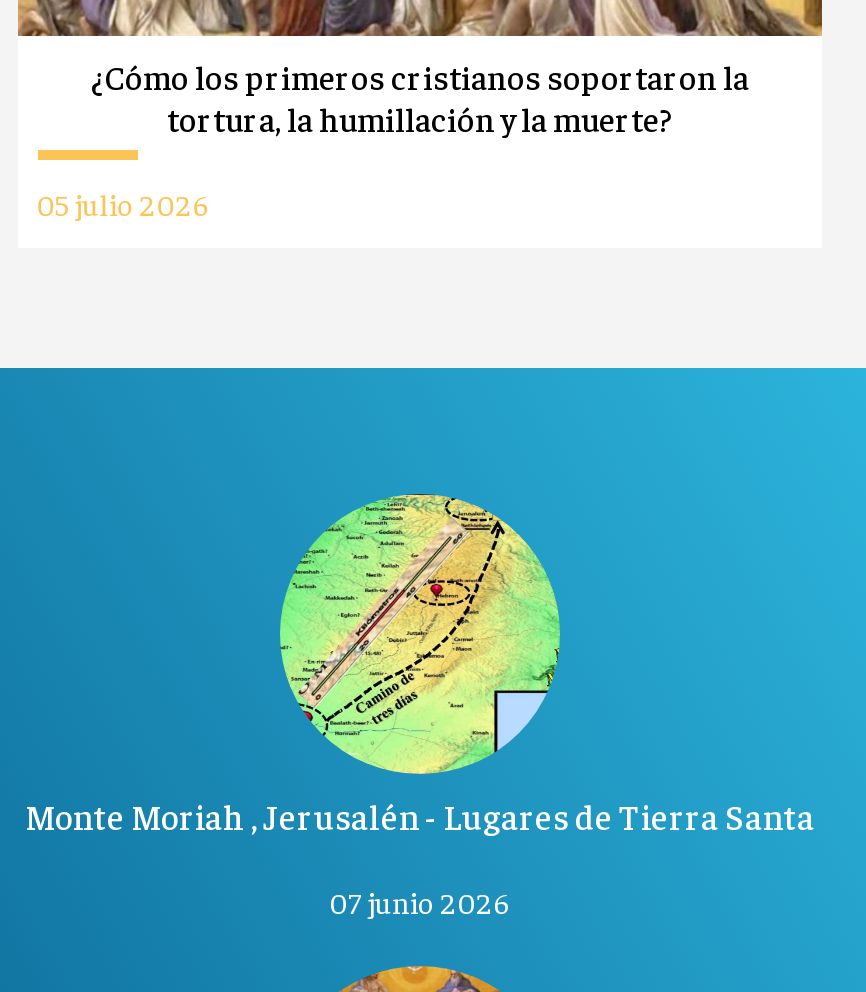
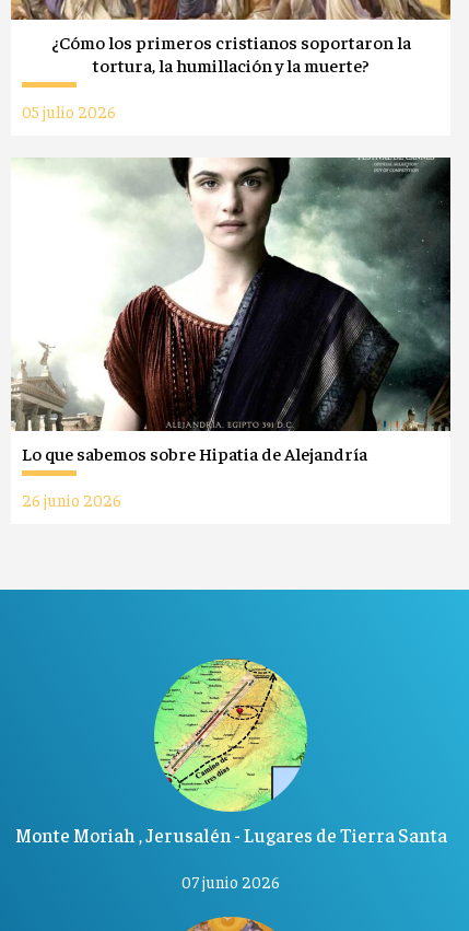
none -> [10,156,452,510] [image] | Lo que sabemos sobre Hipatia de Alejandría | 26 junio 2026

